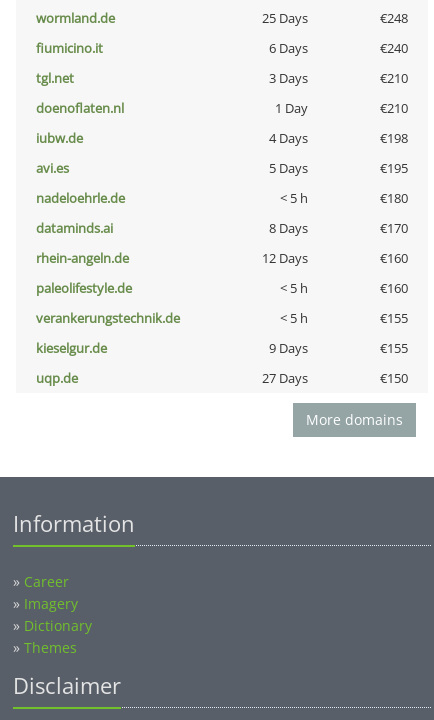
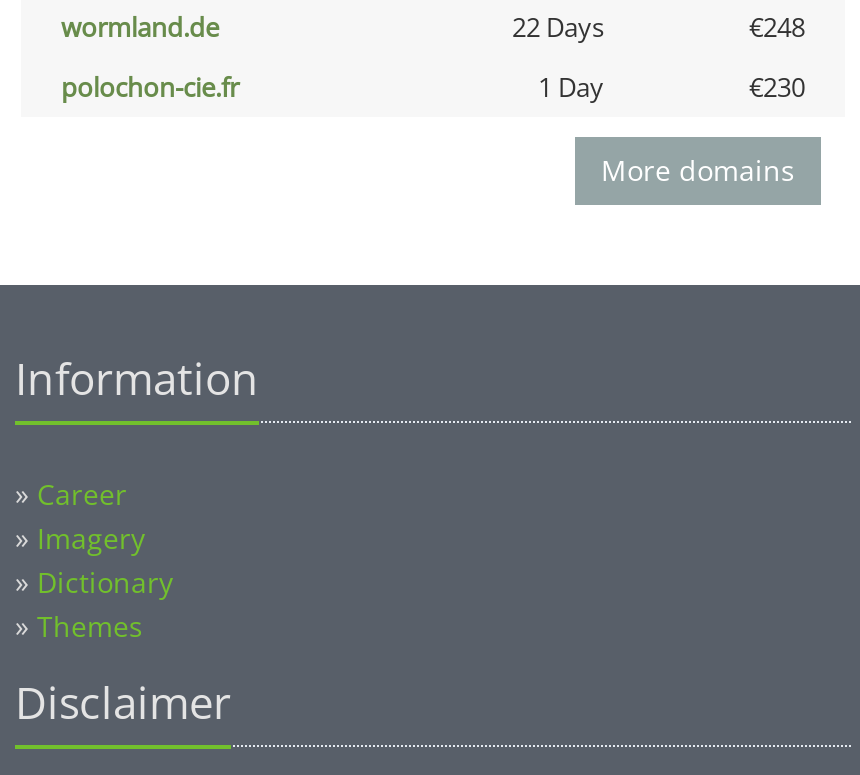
[261,9,307,27] 25 Days -> [512,9,604,45] 22 Days
[36,39,408,117] fiumicino.it | 6 Days | €240 | tgl.net | 3 Days | €210 | doenoflaten.nl -> [61,69,239,105] polochon-cie.fr
[36,99,408,387] €210 | iubw.de | 4 Days | €198 | avi.es | 5 Days | €195 | nadeloehrle.de | < 5 h | €180 | dataminds.ai | 8 Days | €170 | rhein-angeln.de | 12 Days | €160 | paleolifestyle.de | < 5 h | €160 | verankerungstechnik.de | < 5 h | €155 | kieselgur.de | 9 Days | €155 | uqp.de | 27 Days | €150 -> [749,69,805,105] €230

